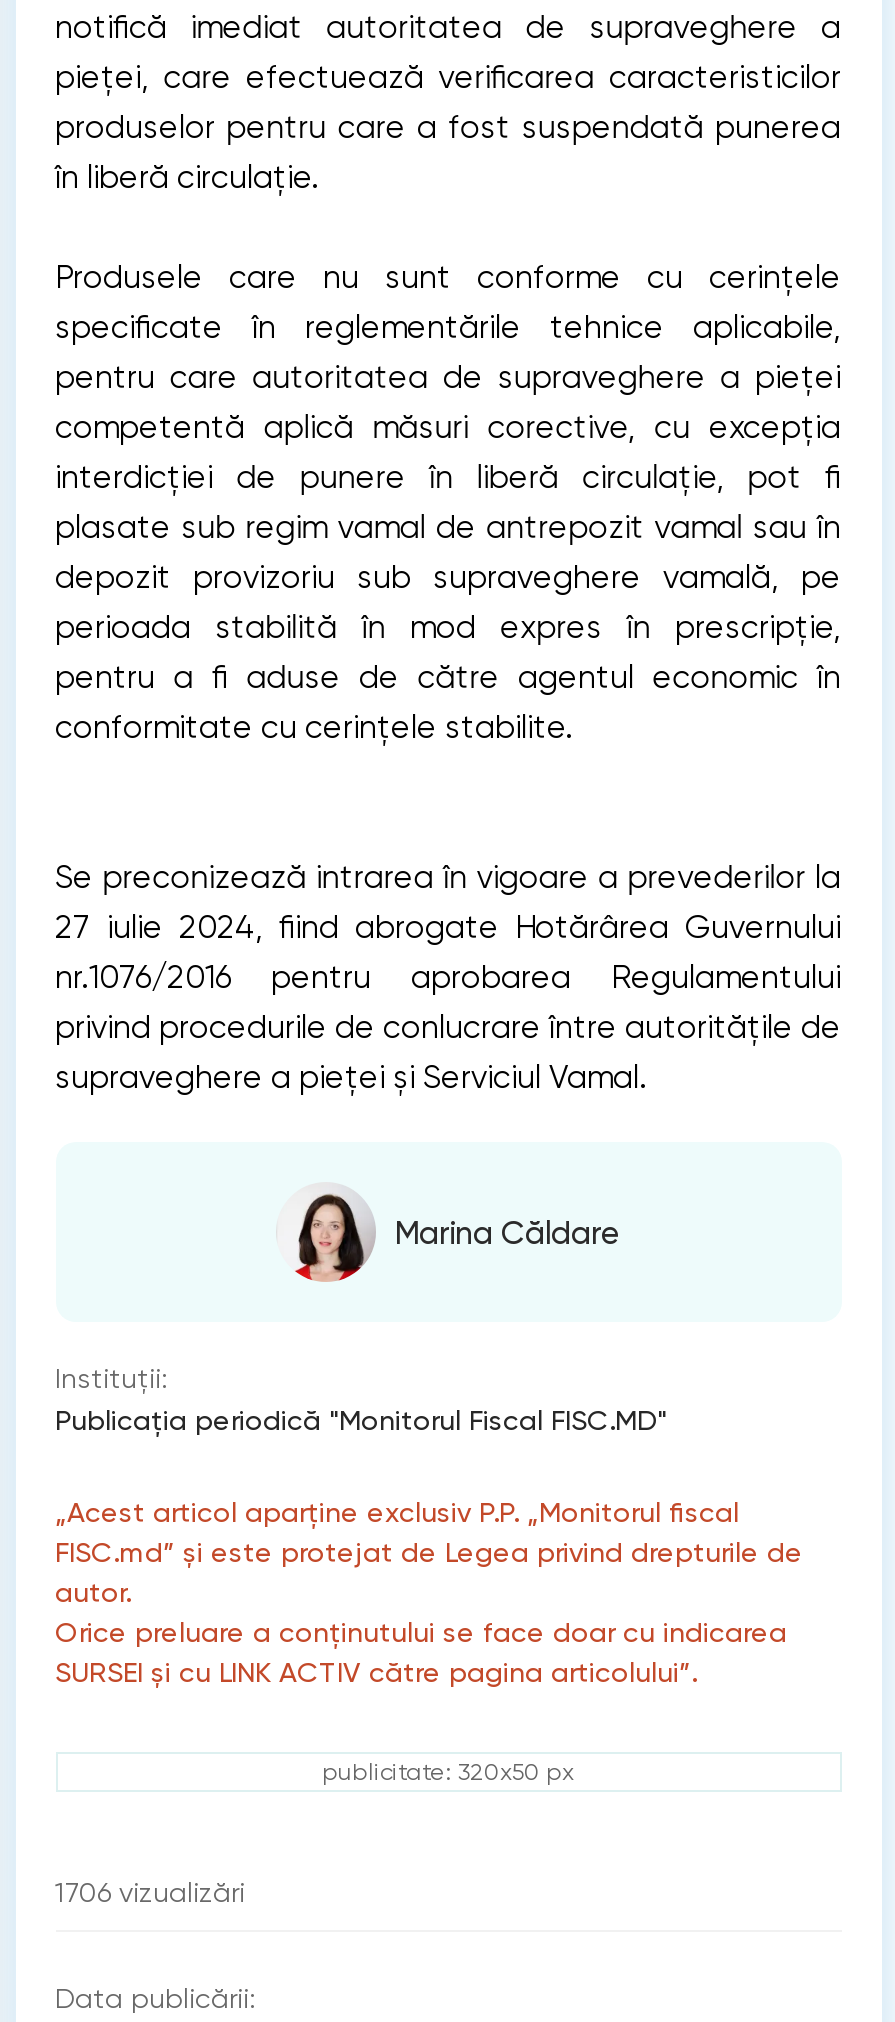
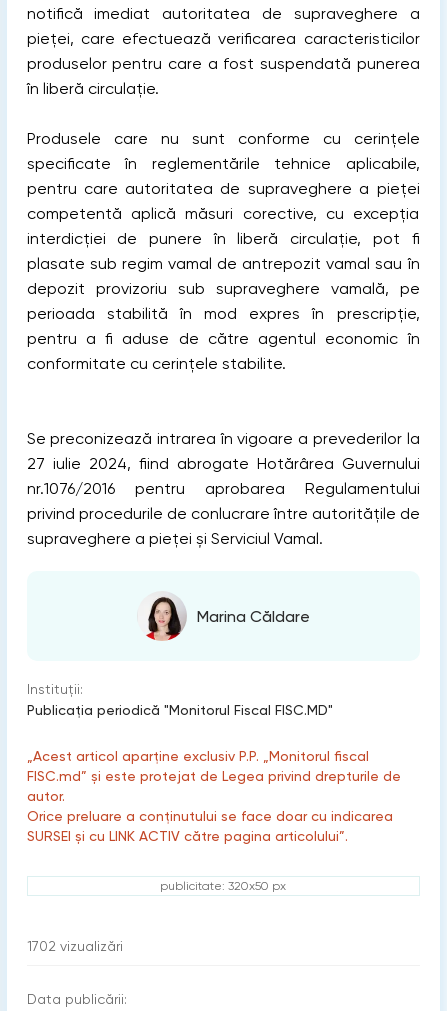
[55,1876,245,1908] 1706 vizualizări -> [26,938,122,954] 1702 vizualizări

